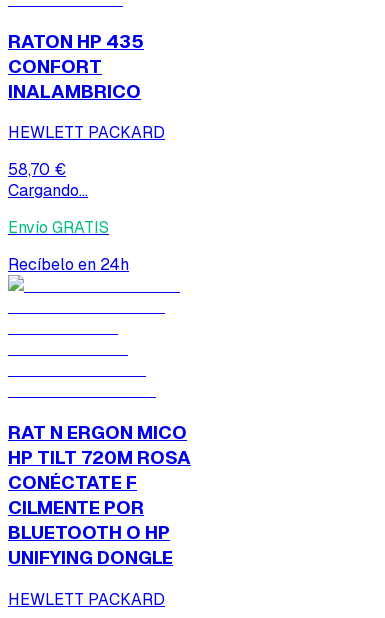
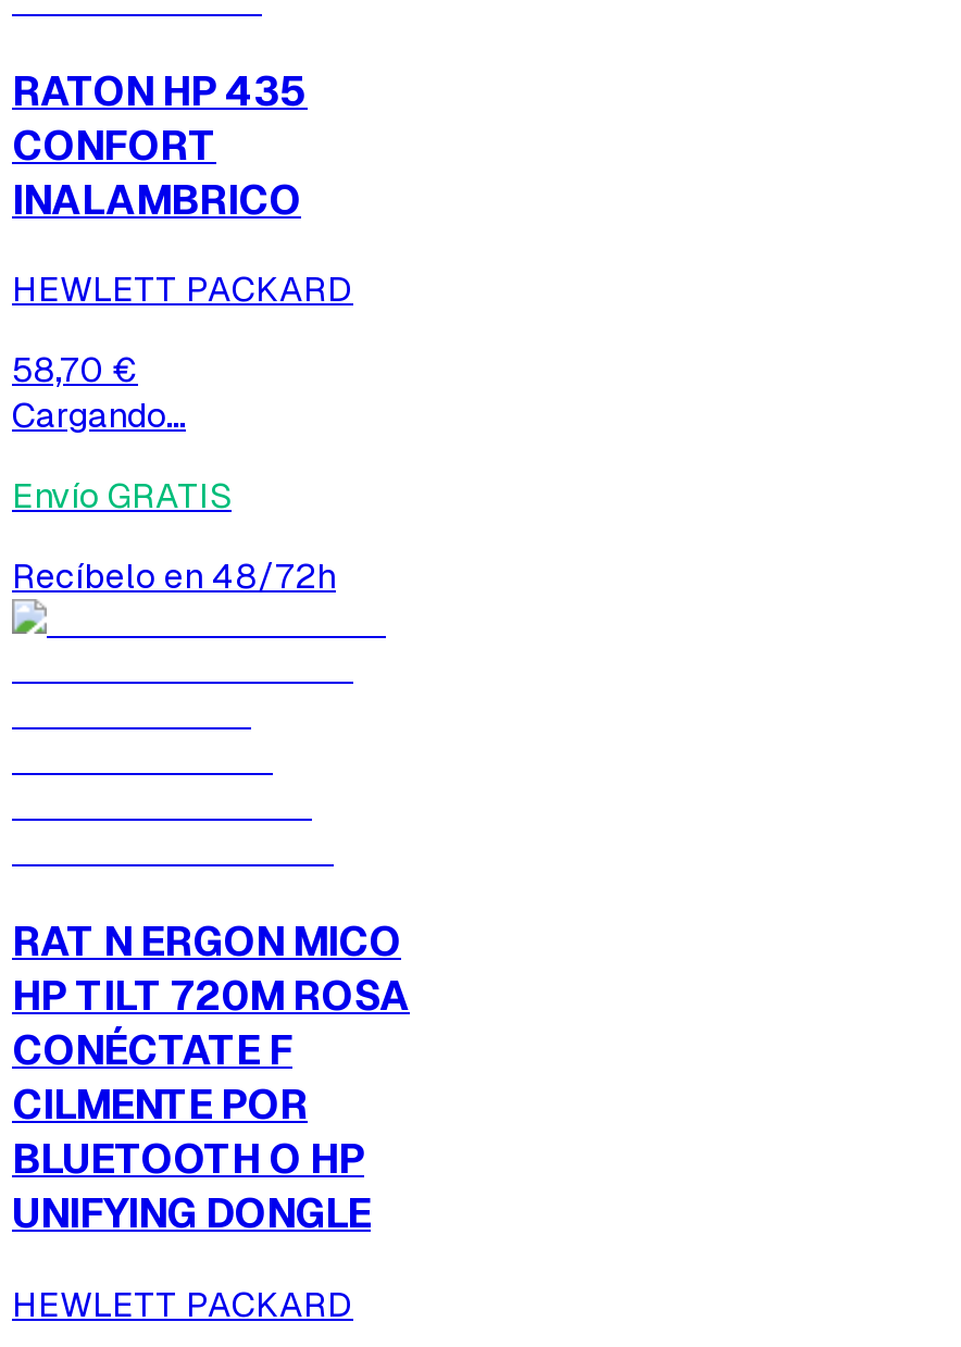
[8,254,129,275] Recíbelo en 24h -> [12,554,336,600] Recíbelo en 48/72h

